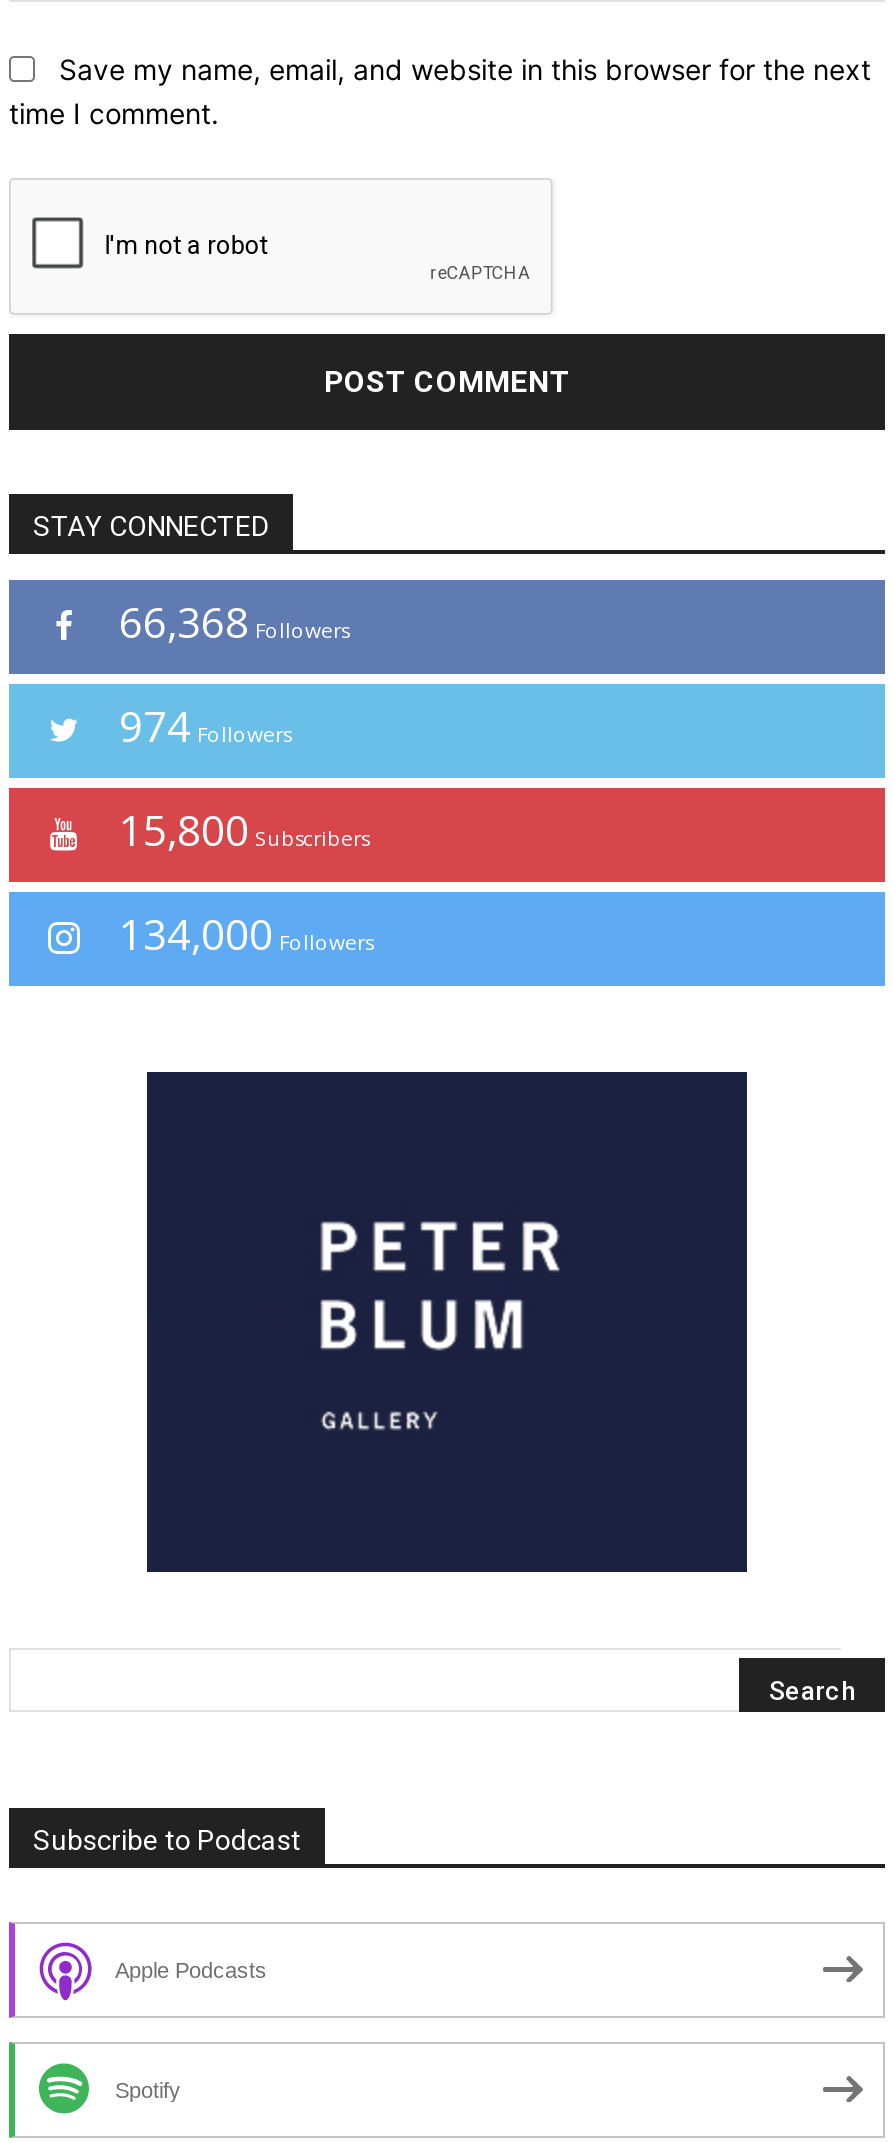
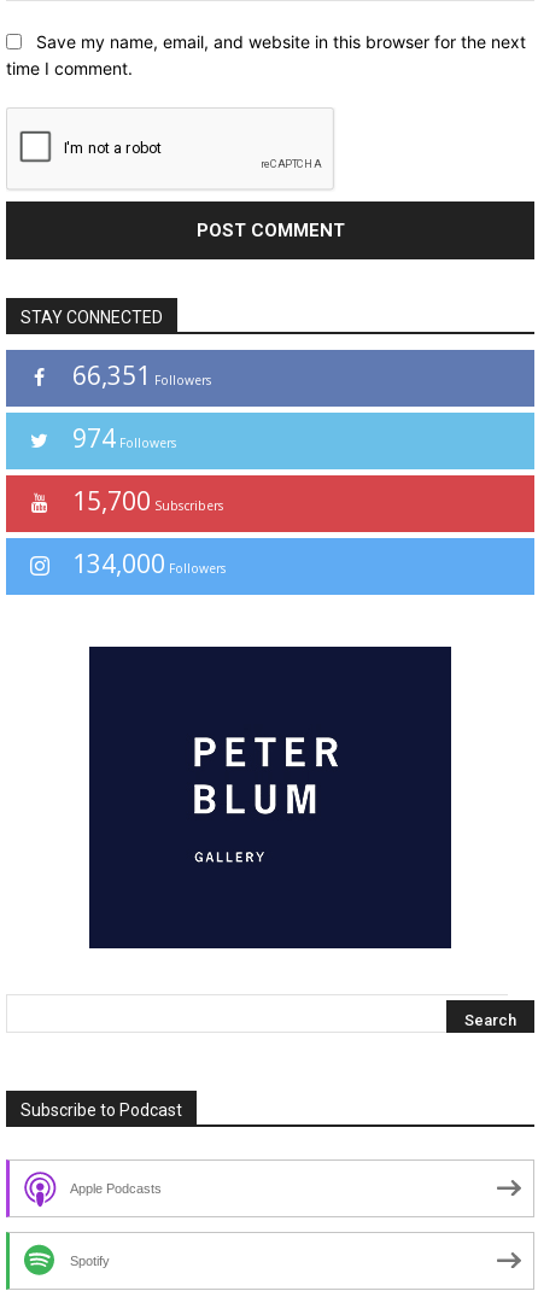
[119,594,349,650] 66,368 Followers -> [72,358,211,392] 66,351 Followers
[119,802,369,858] 15,800 Subscribers -> [72,484,223,517] 15,700 Subscribers

